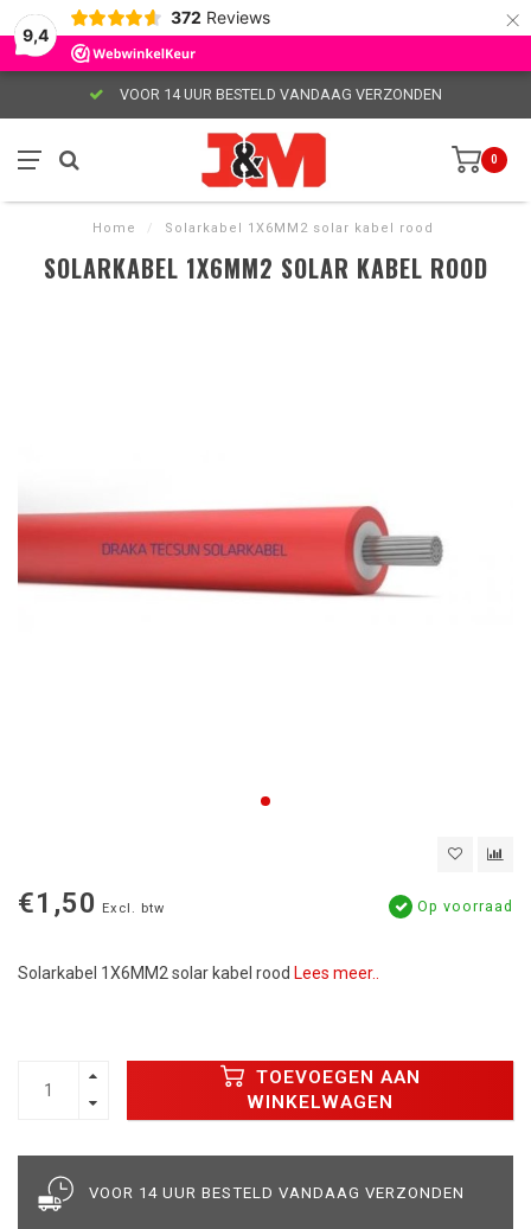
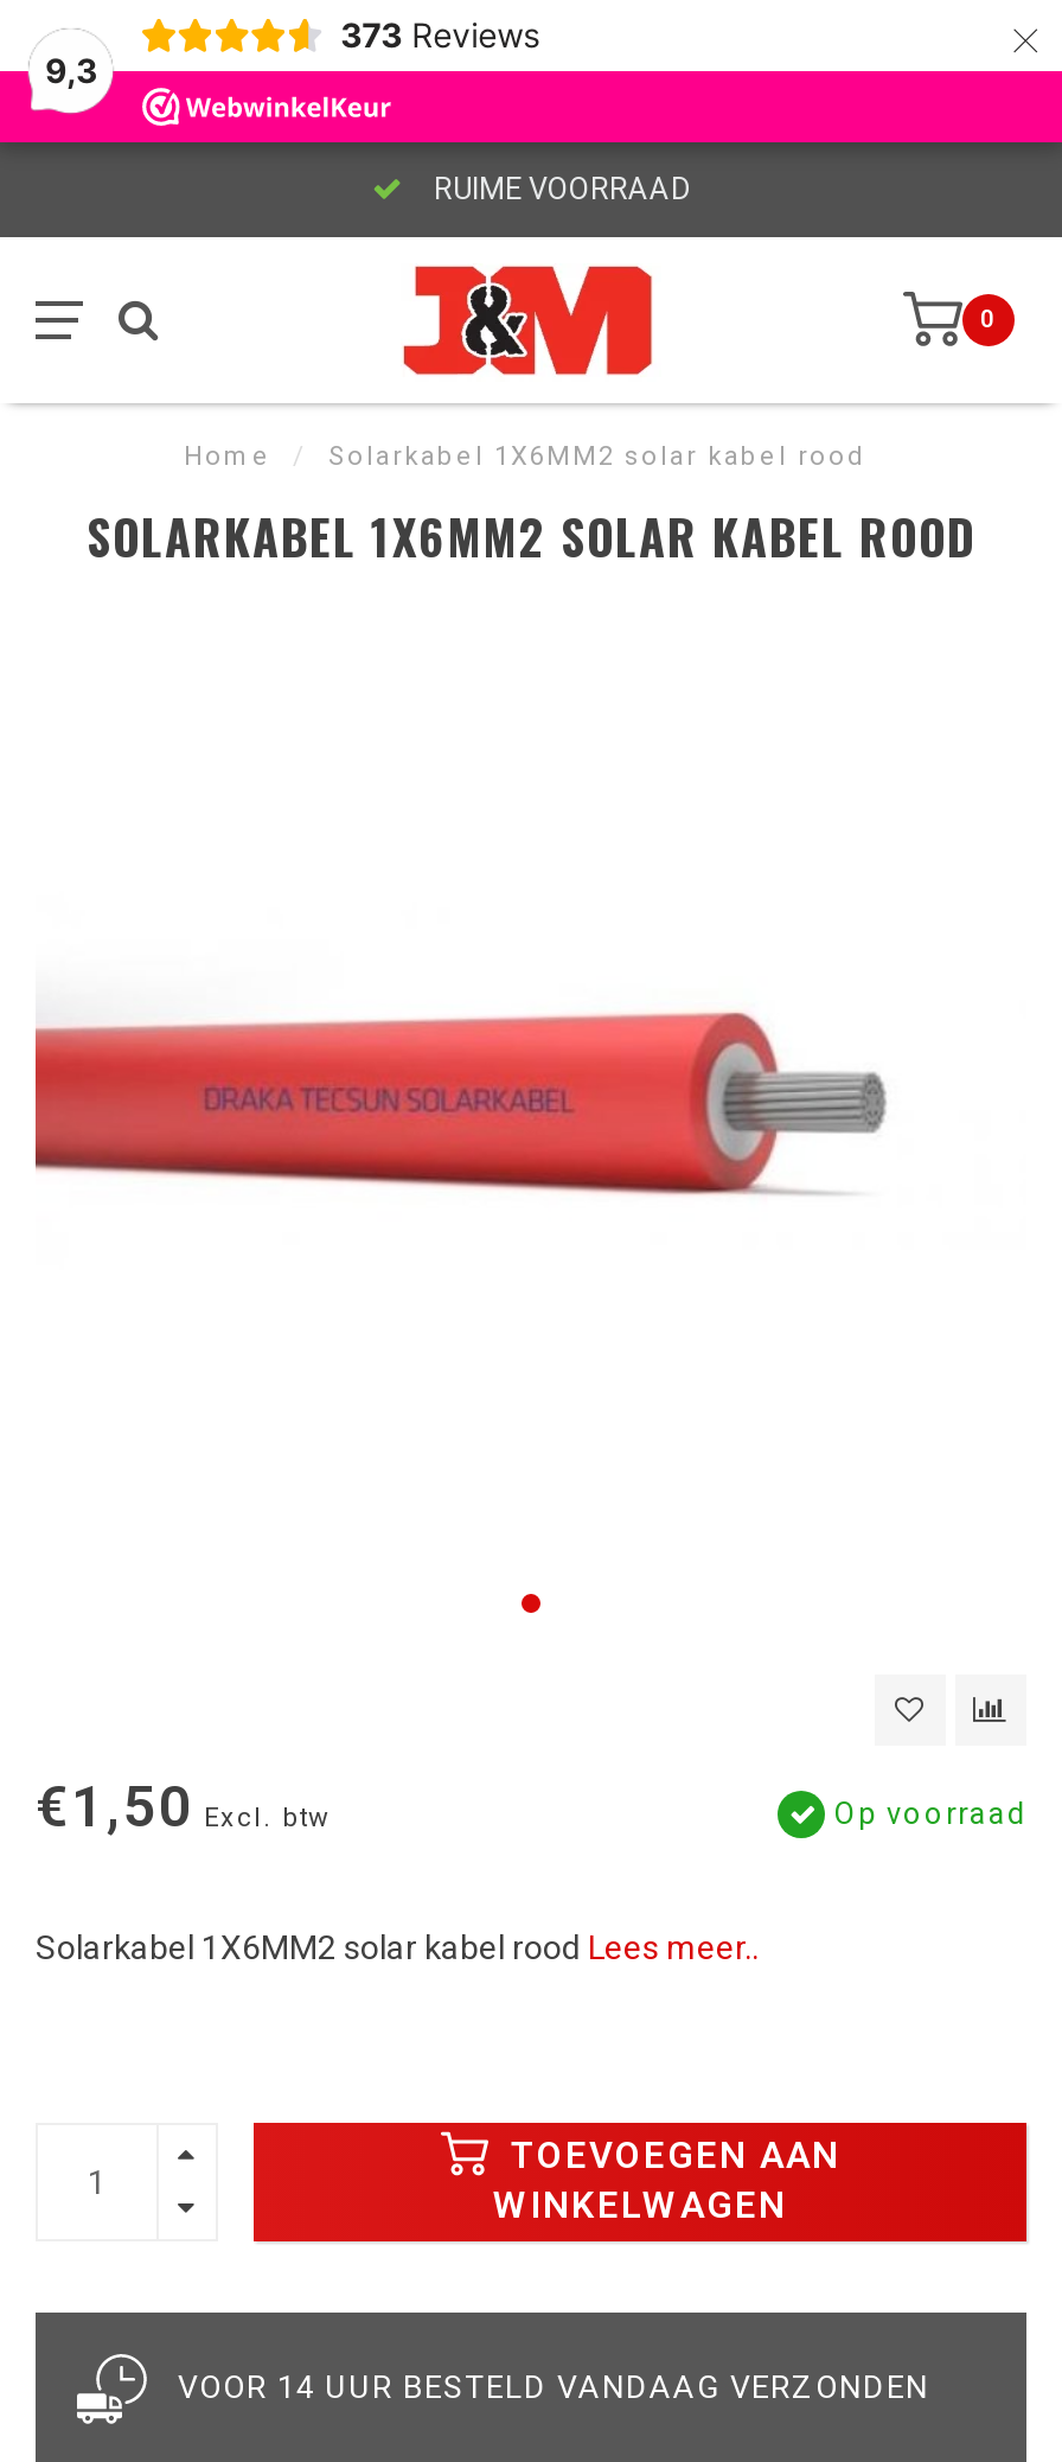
[170,7,270,27] 372 Reviews -> [340,14,540,55] 373 Reviews
[23,25,49,45] 9,4 -> [45,50,97,90] 9,3
[116,85,442,103] VOOR 14 UUR BESTELD VANDAAG VERZONDEN -> [427,171,690,206] RUIME VOORRAAD

